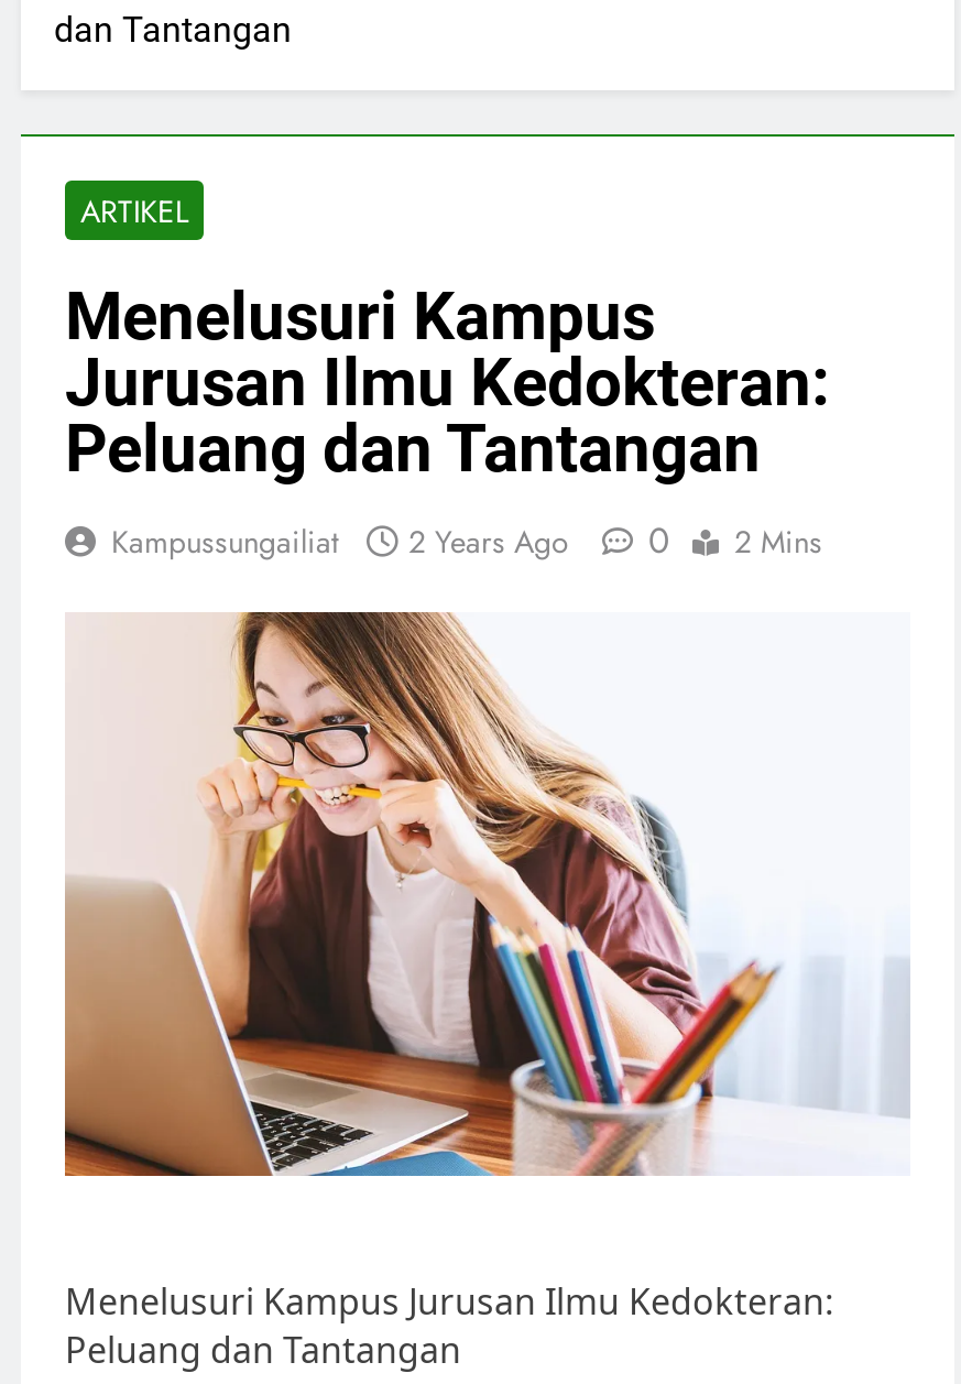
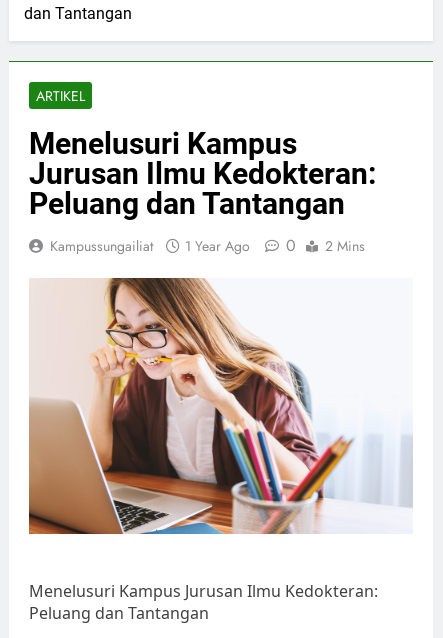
[111,516,822,566] Kampussungailiat 2 Years Ago 0 2 Mins -> [50,234,365,257] Kampussungailiat 1 Year Ago 0 2 Mins

